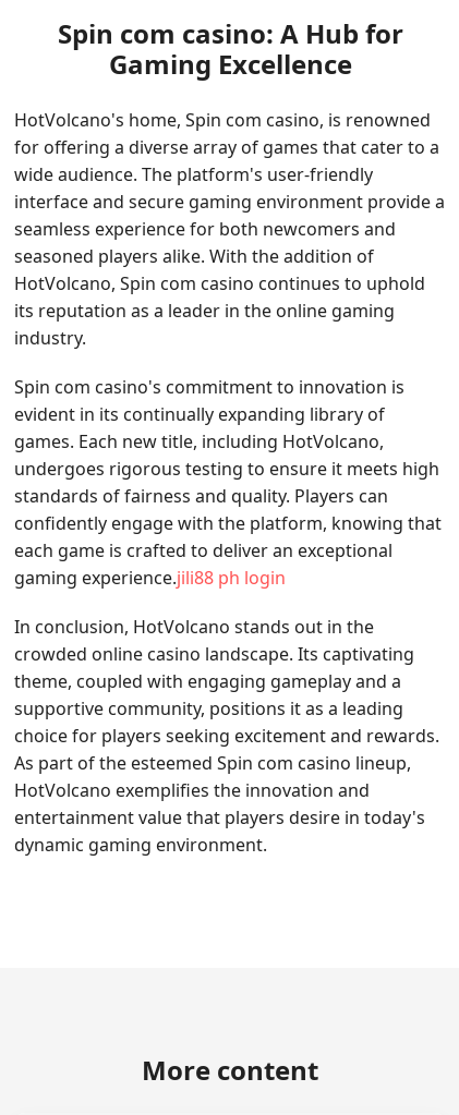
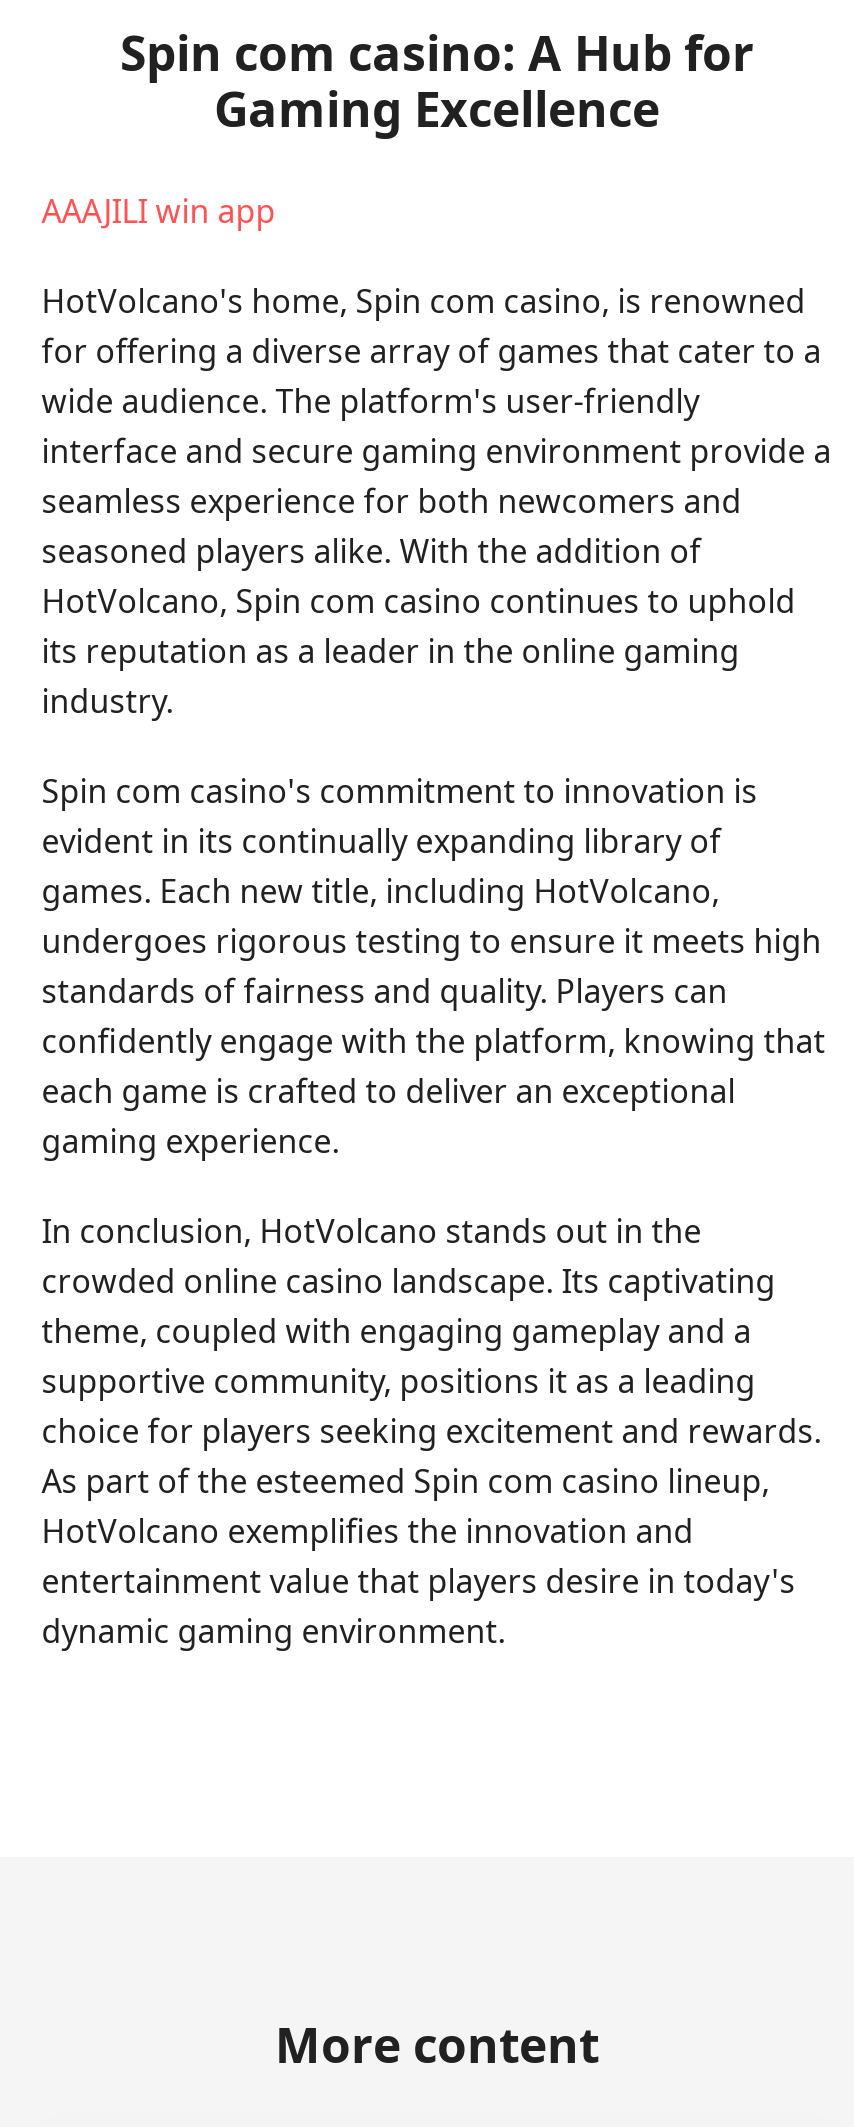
none -> [41,189,275,233] AAAJILI win app
[14,566,286,590] gaming experience.jili88 ph login -> [41,1119,339,1163] gaming experience.

